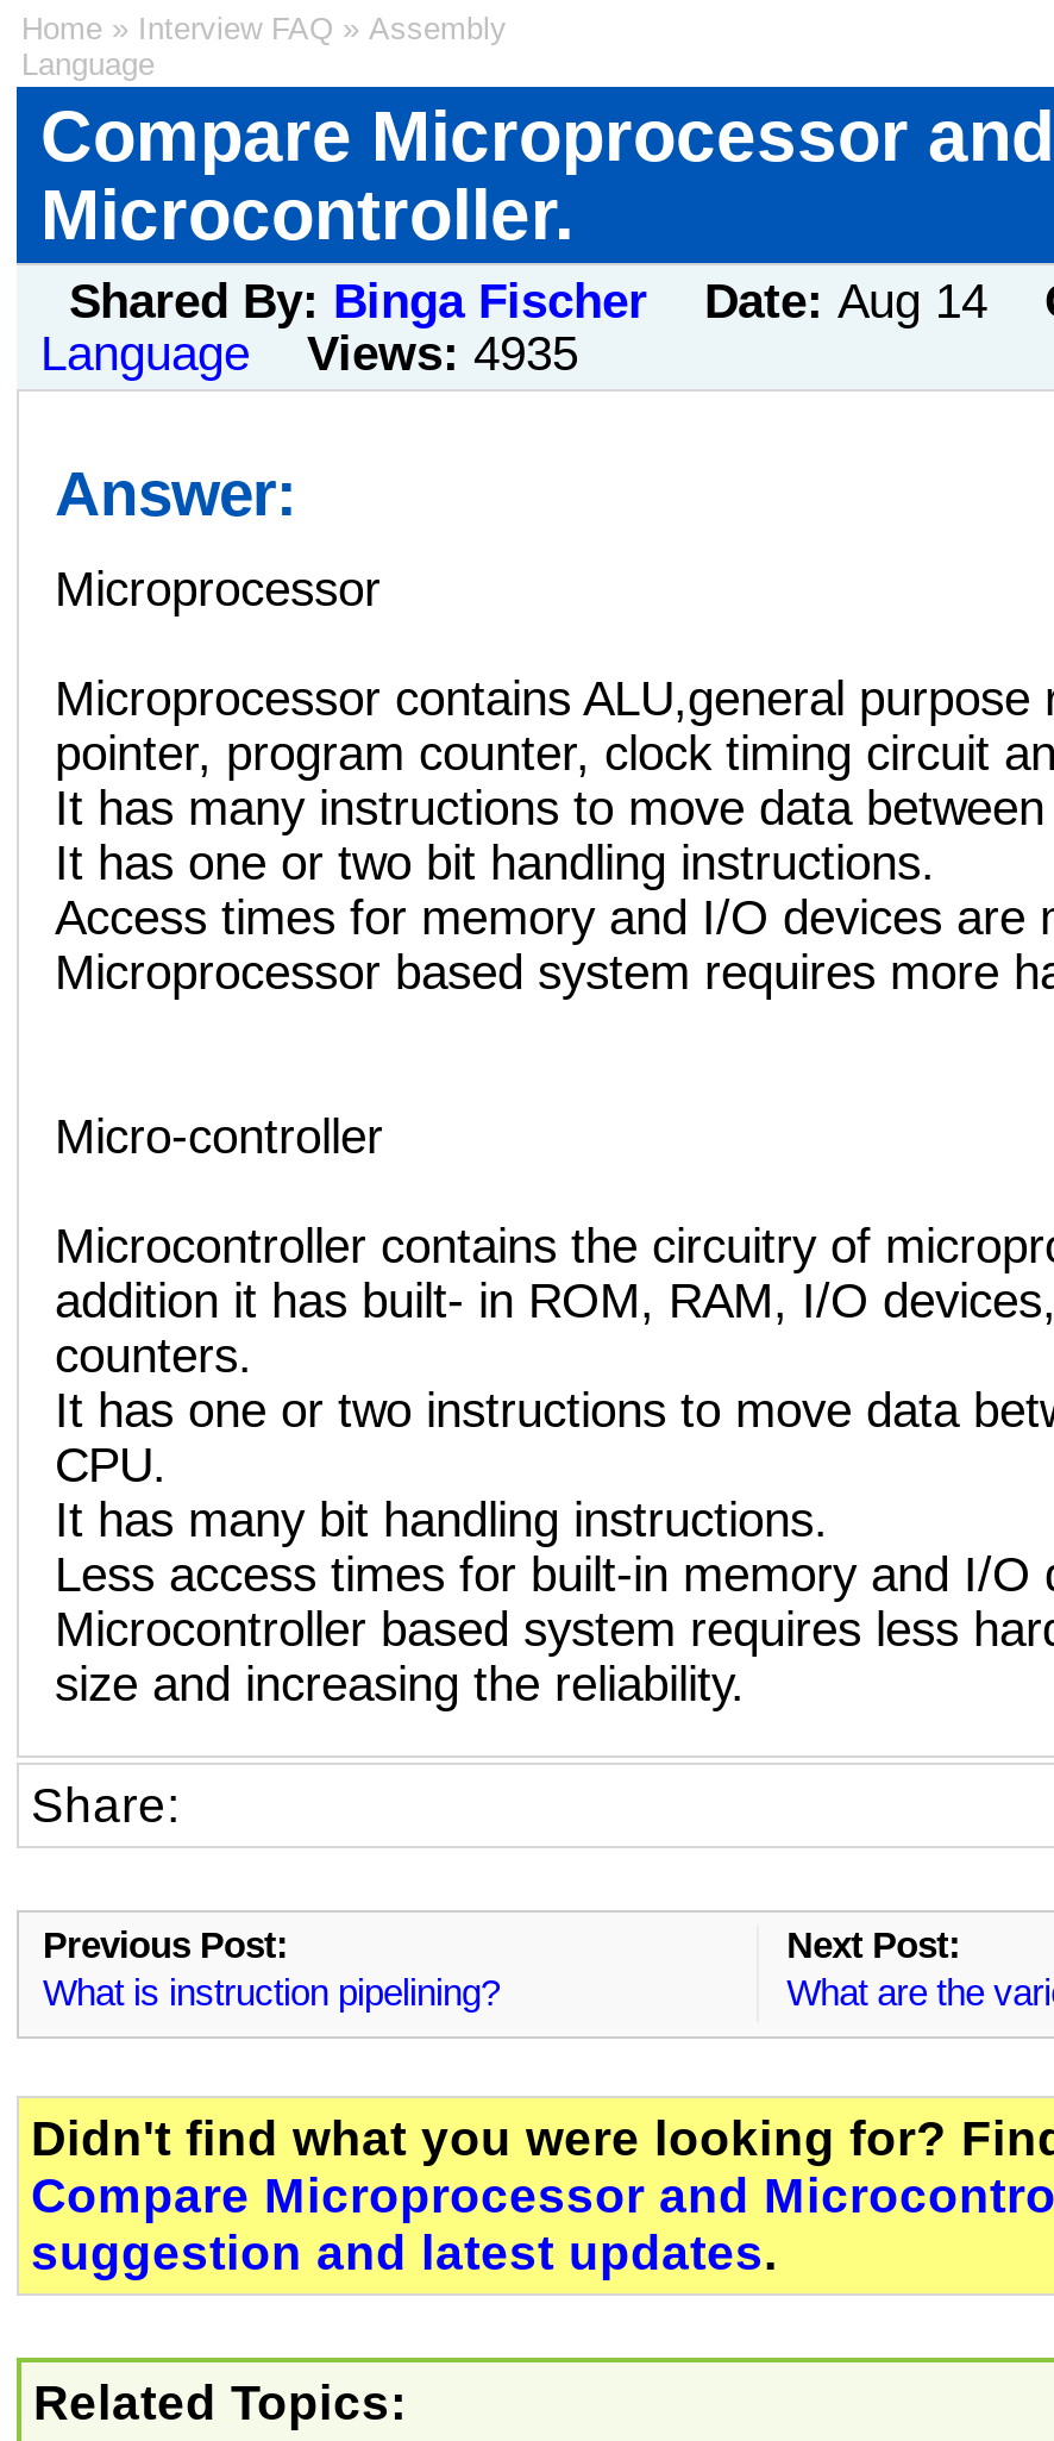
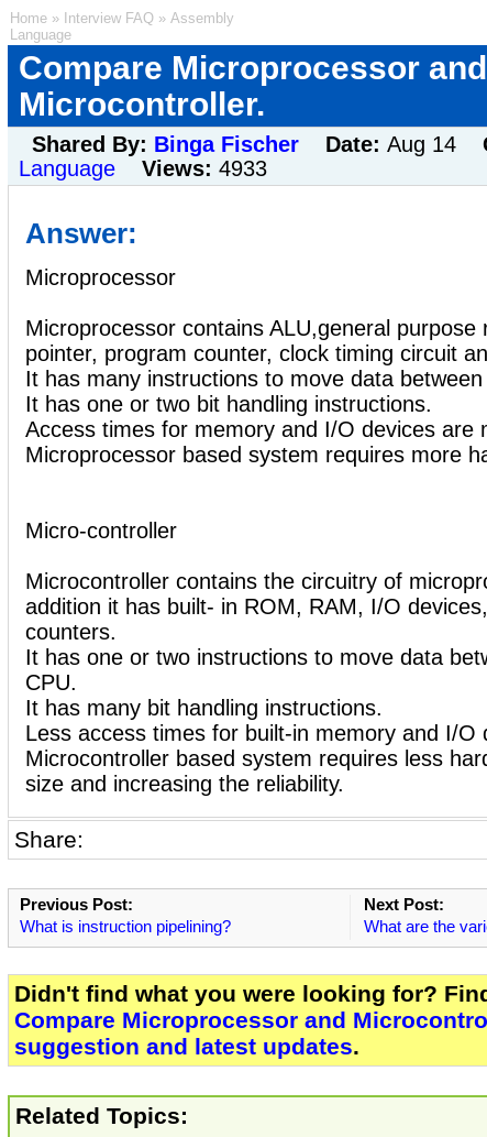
[40,328,578,380] Language Views: 4935 -> [19,157,267,181] Language Views: 4933

